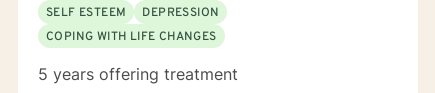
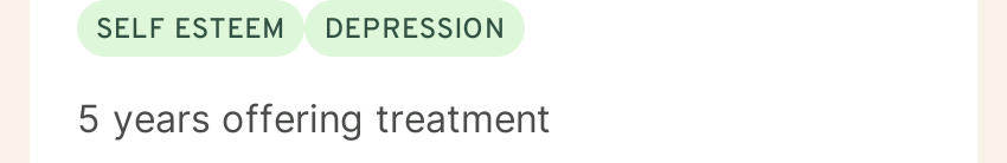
[46,29,217,45] COPING WITH LIFE CHANGES -> none

